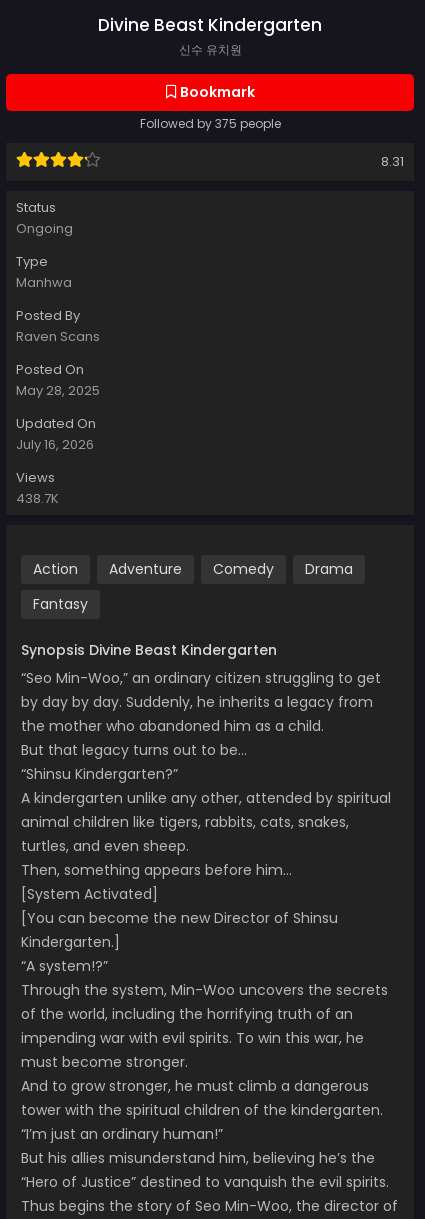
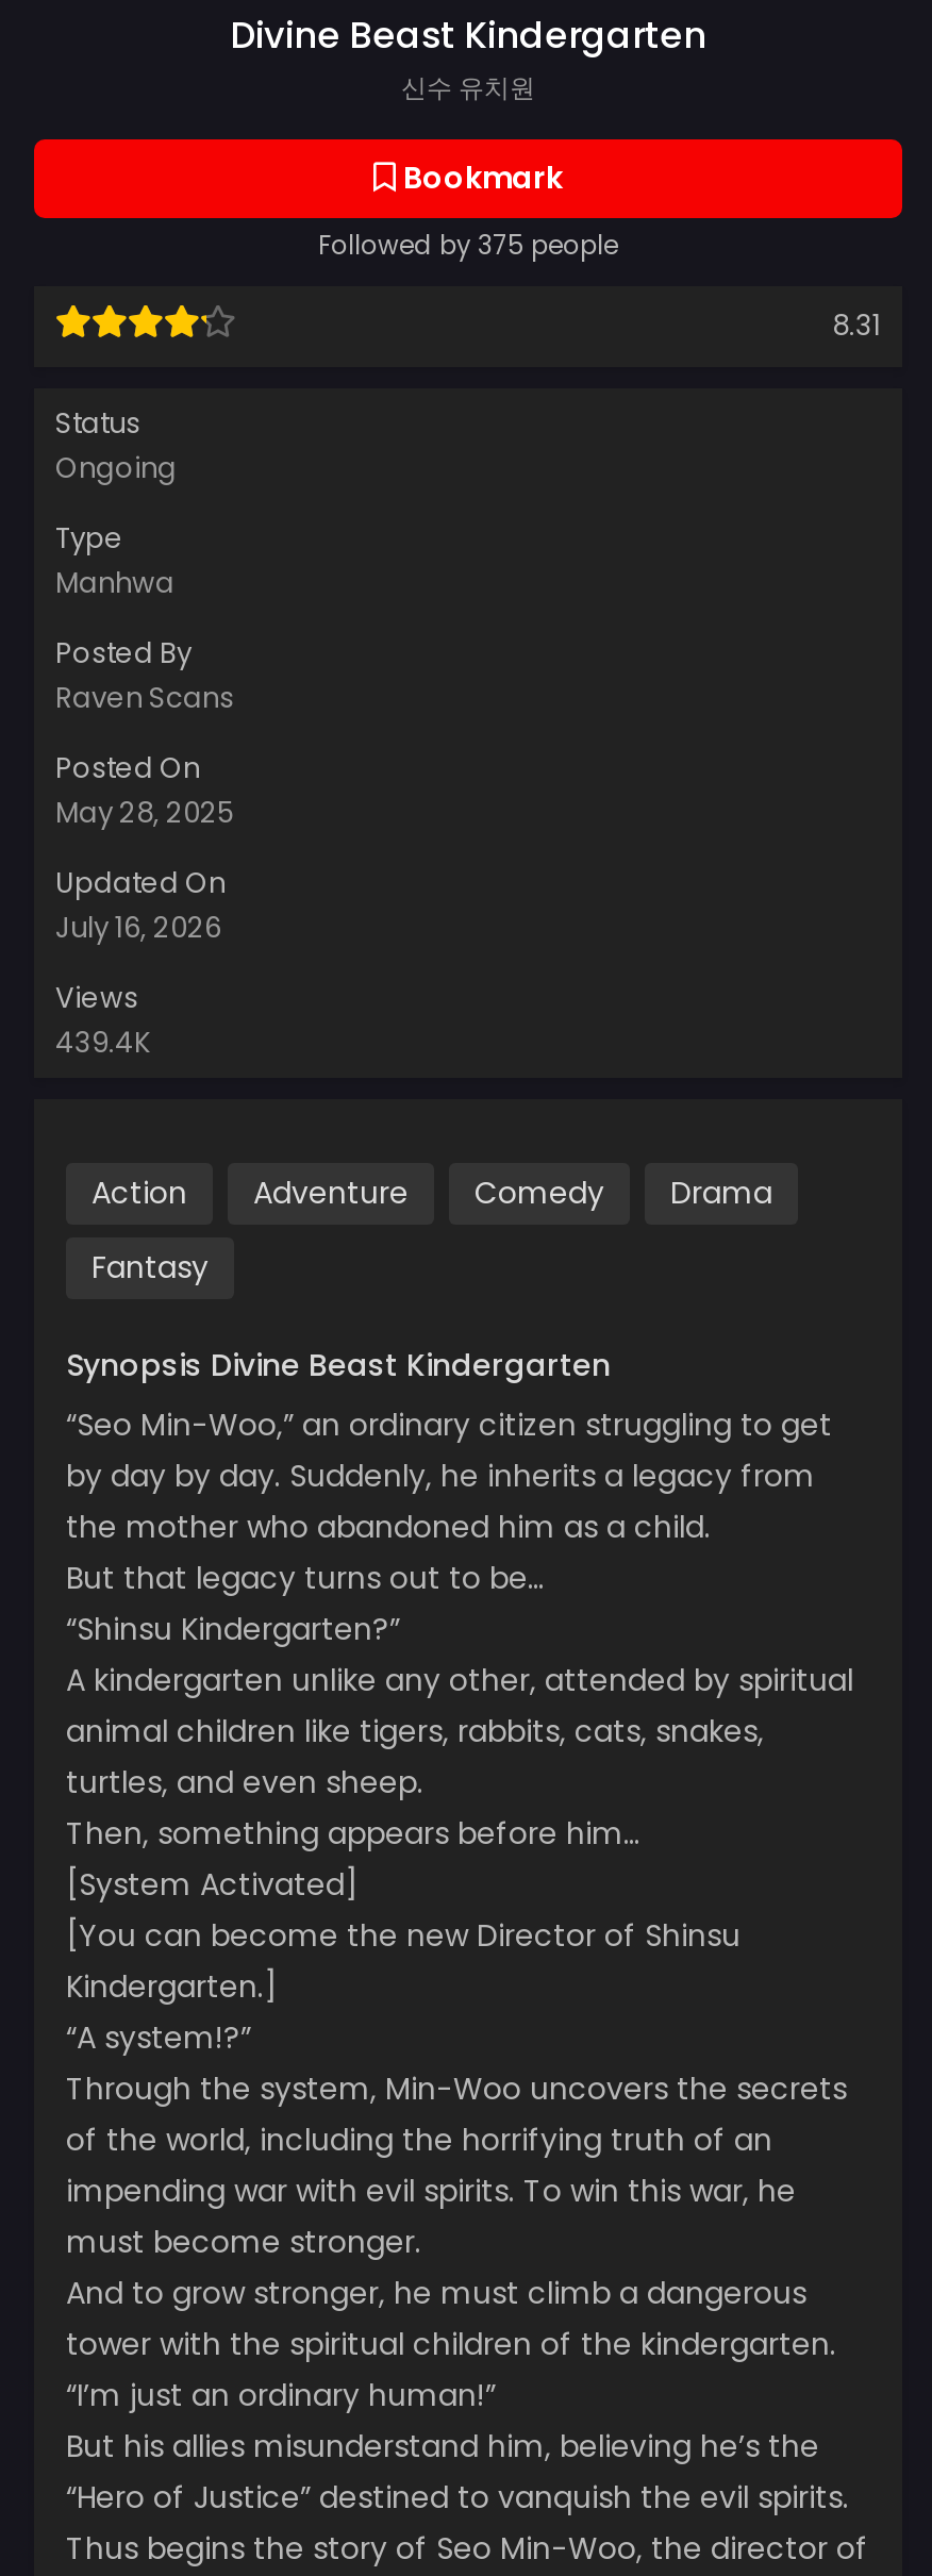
[16,489,59,508] 438.7K -> [55,1023,151,1064] 439.4K

